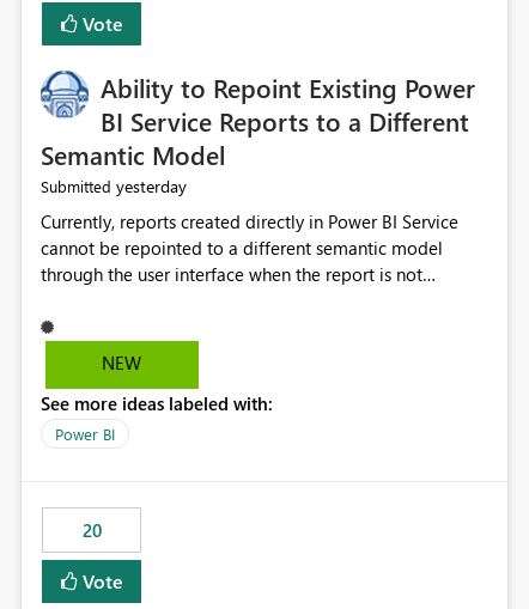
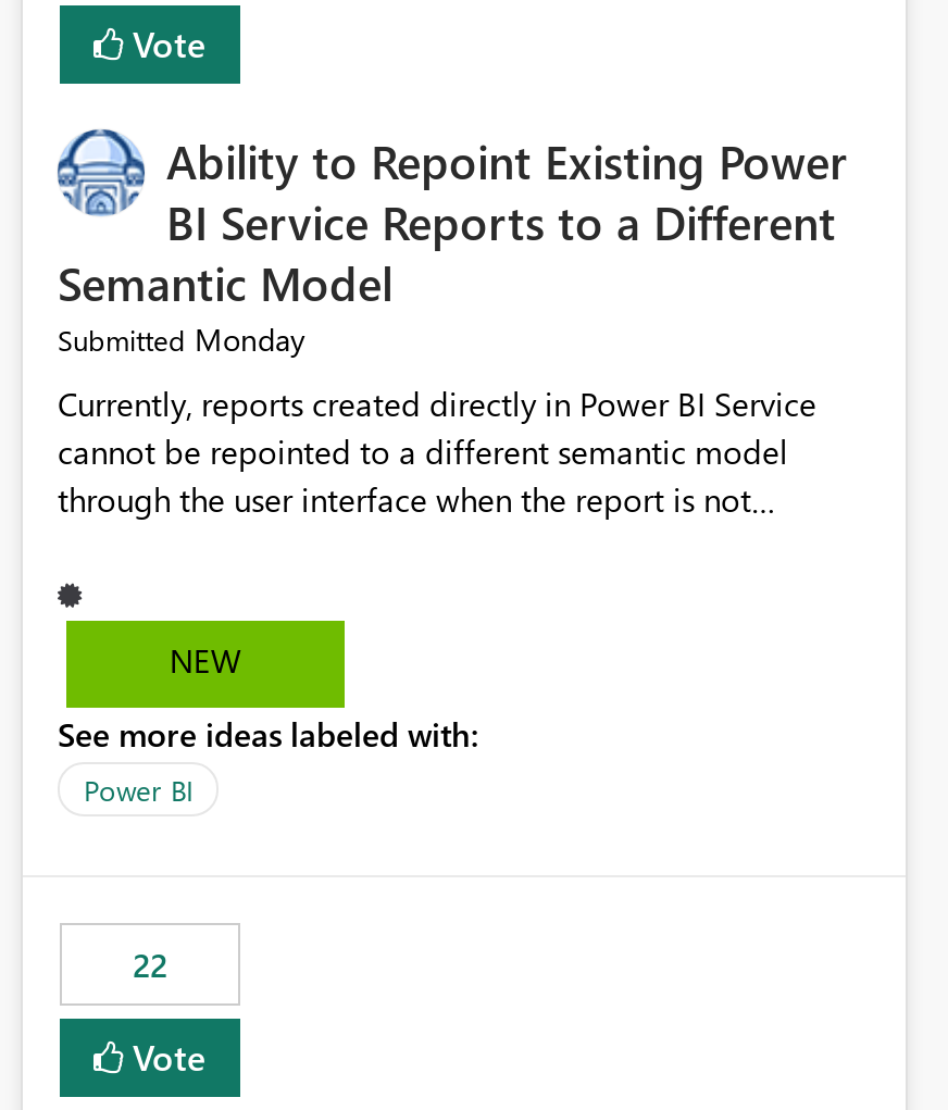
[41,175,187,198] Submitted yesterday -> [58,319,305,361] Submitted Monday
[82,519,101,542] 20 -> [133,943,167,987] 22

